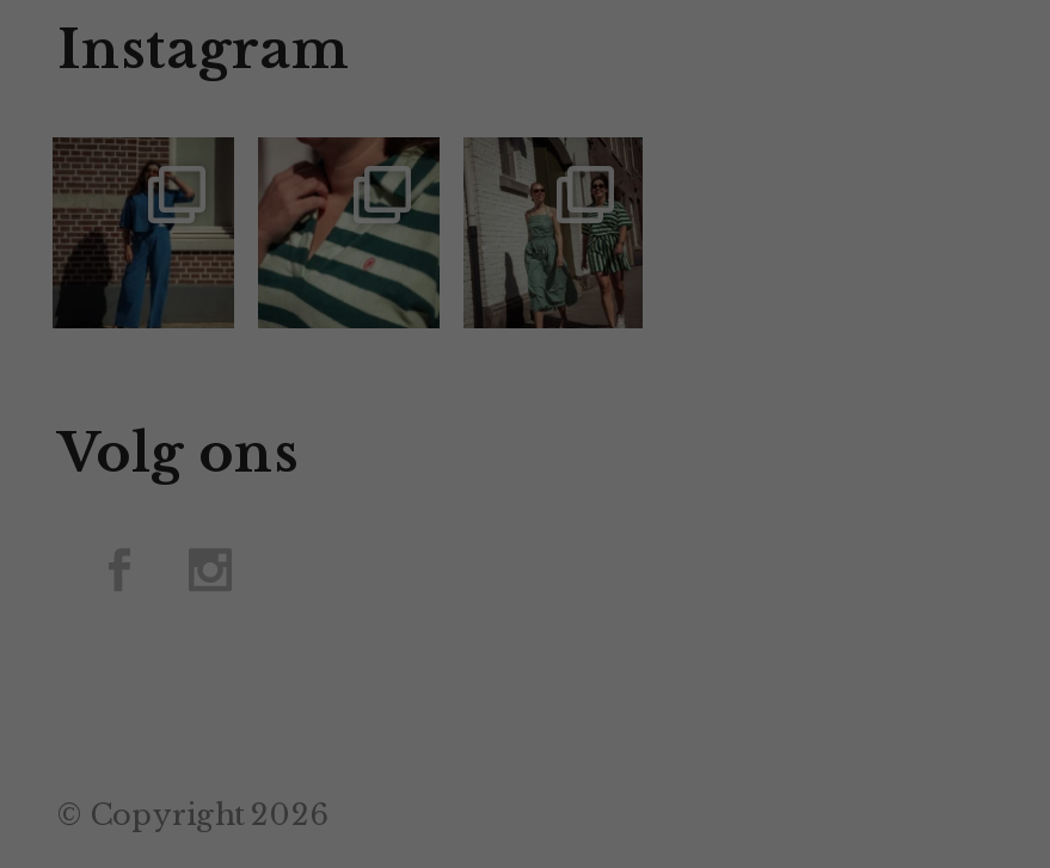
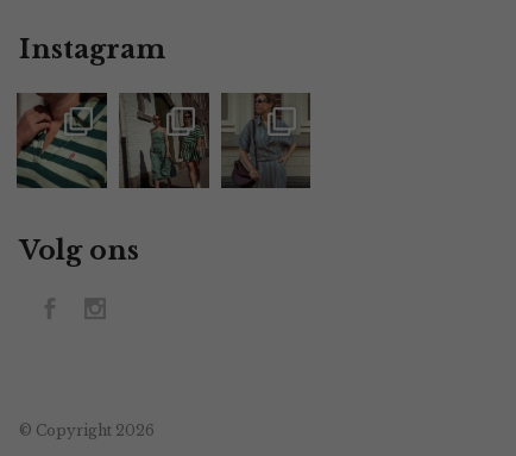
[53,135,237,331] [image] -> [17,93,108,189] [image]
[258,135,442,331] [image] -> [119,92,209,188] [image]
[463,135,645,331] [image] -> [221,92,312,188] [image]

